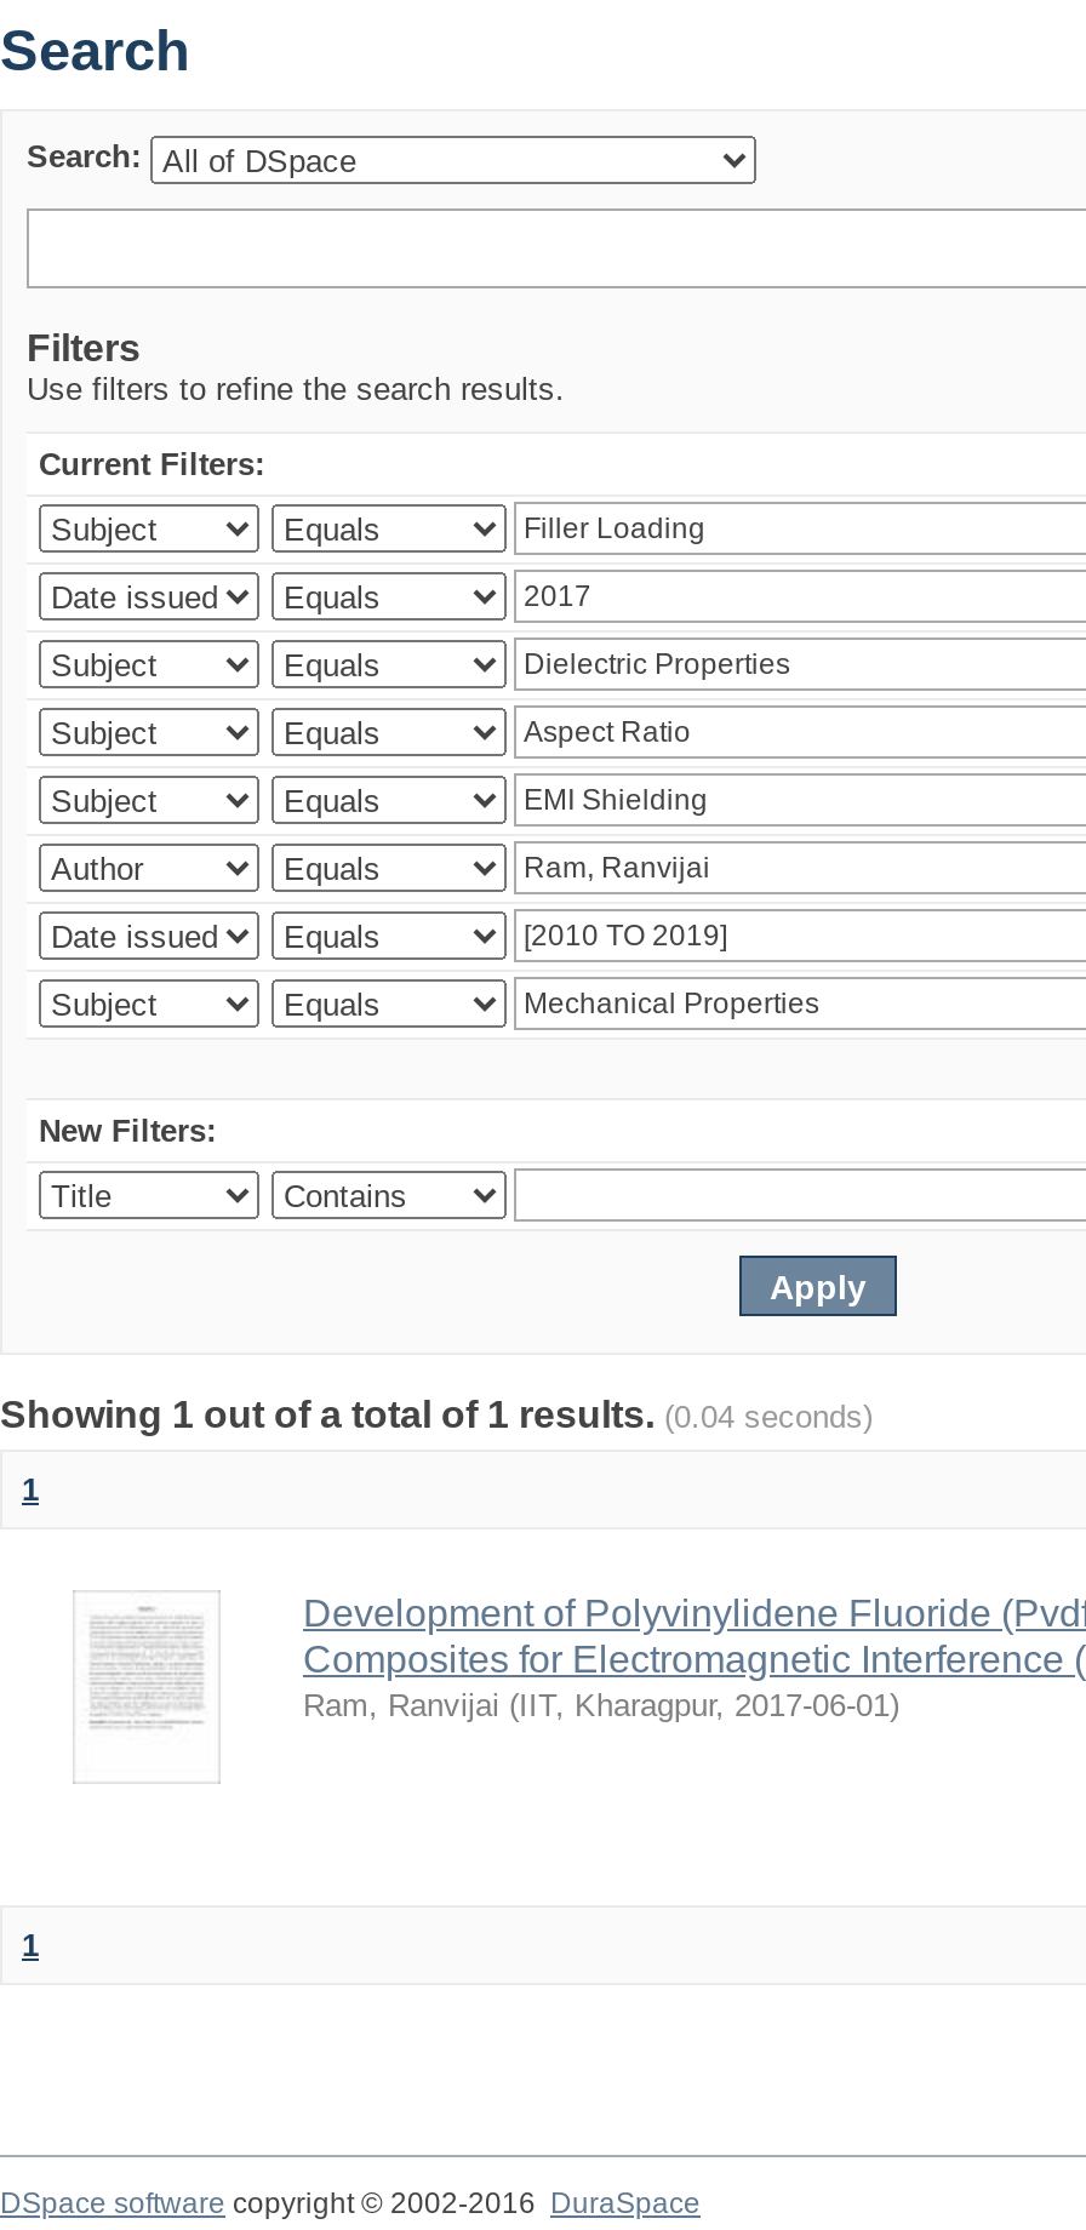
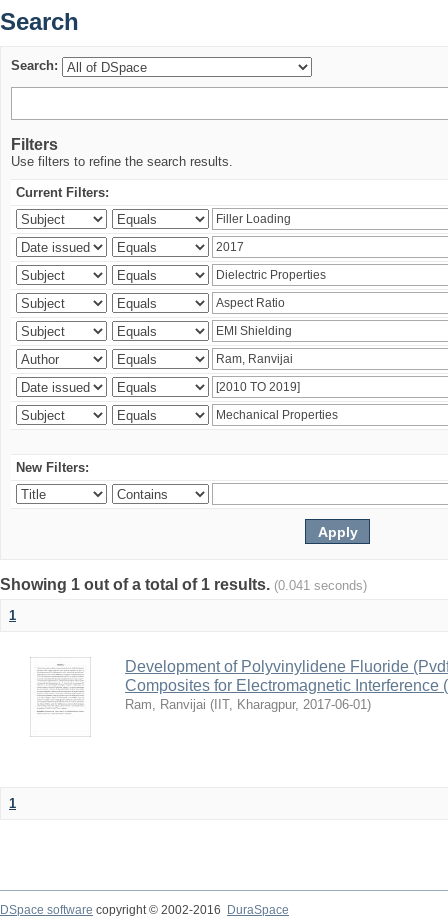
[0,1394,873,1435] Showing 1 out of a total of 1 results. (0.04 seconds) -> [0,576,367,593] Showing 1 out of a total of 1 results. (0.041 seconds)

